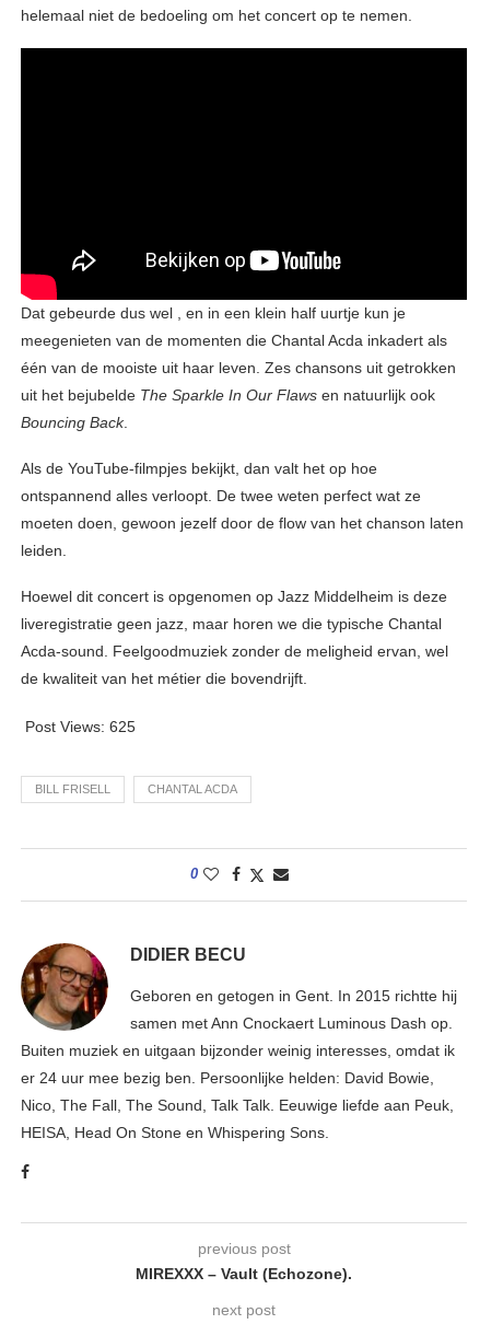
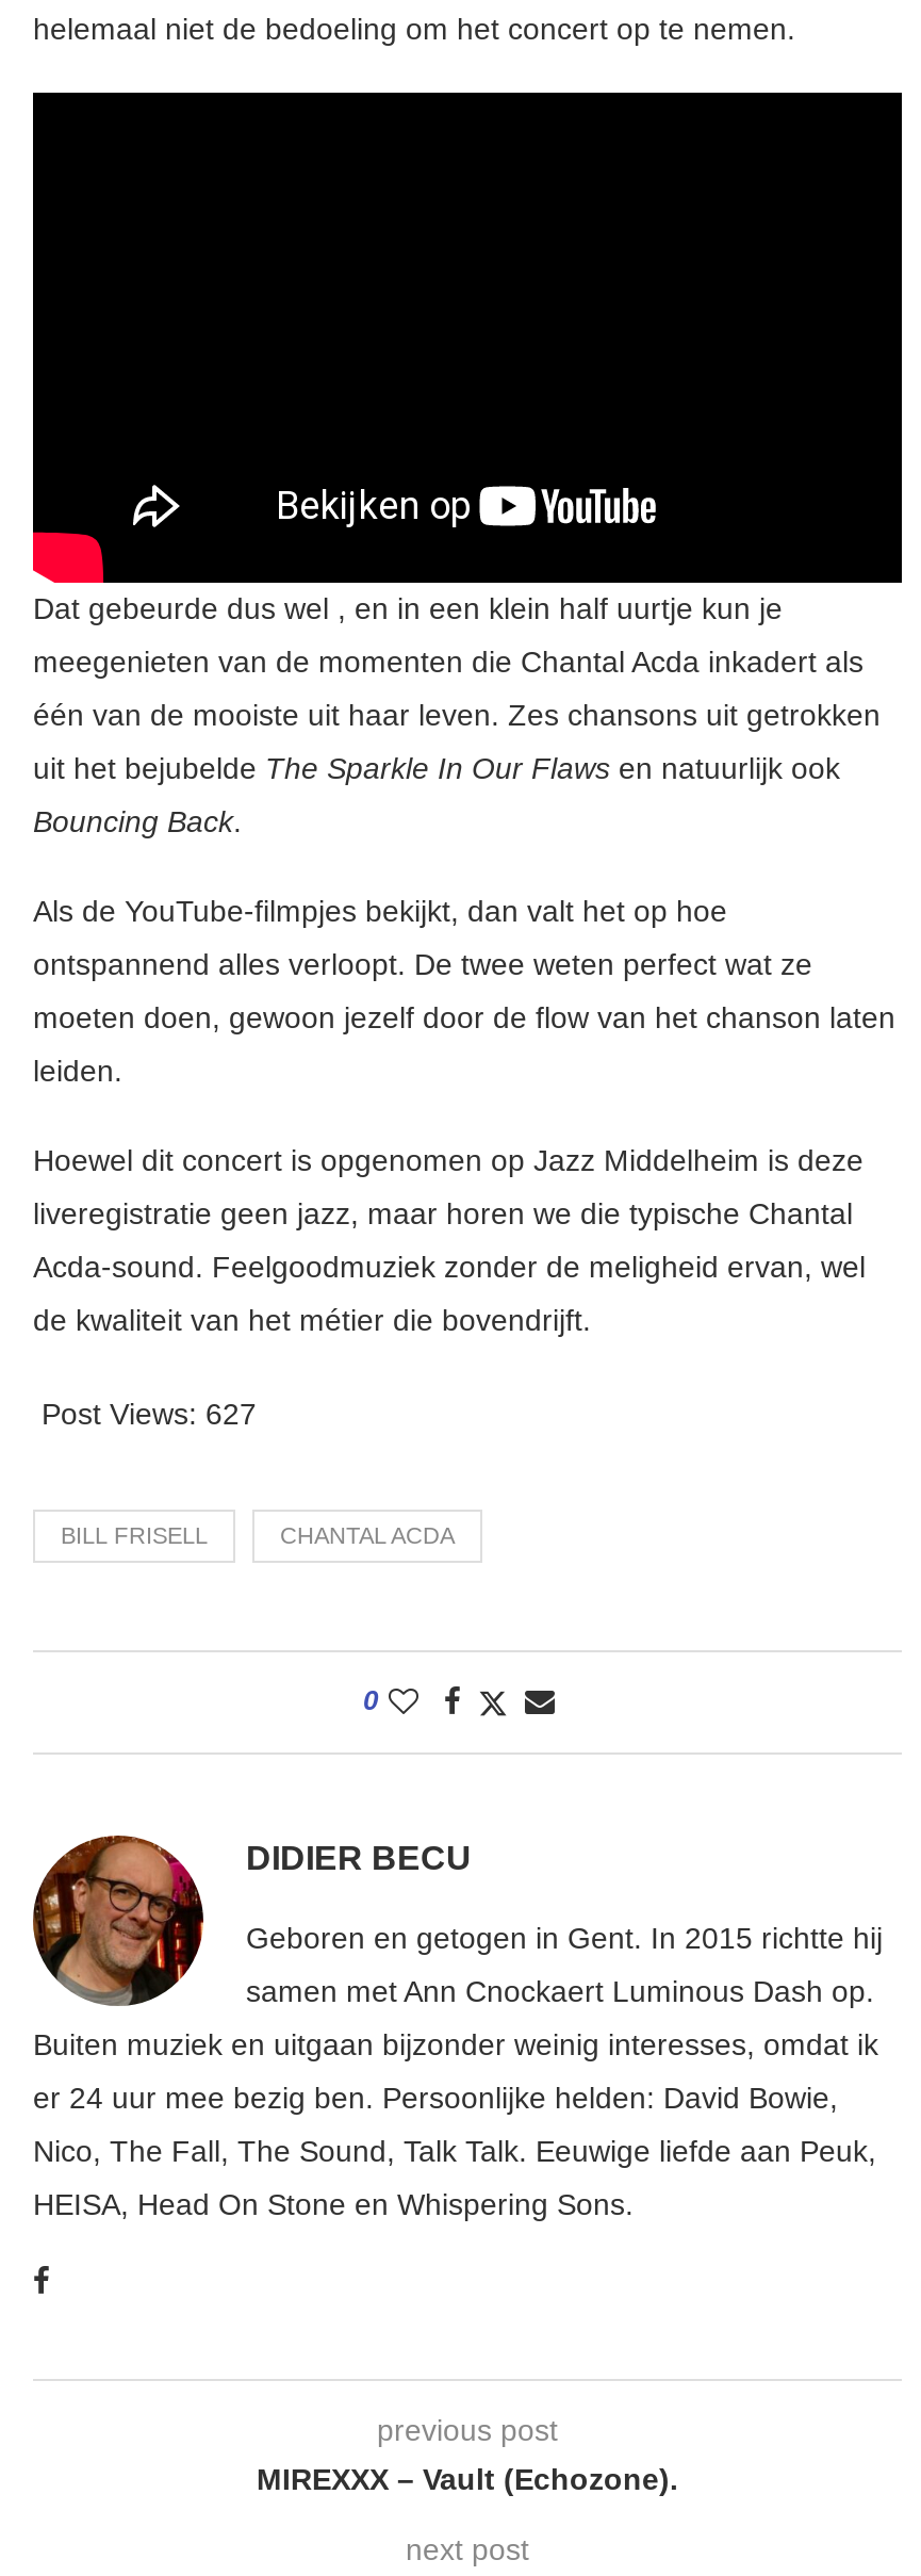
[25,718,136,735] Post Views: 625 -> [42,1396,257,1431] Post Views: 627

